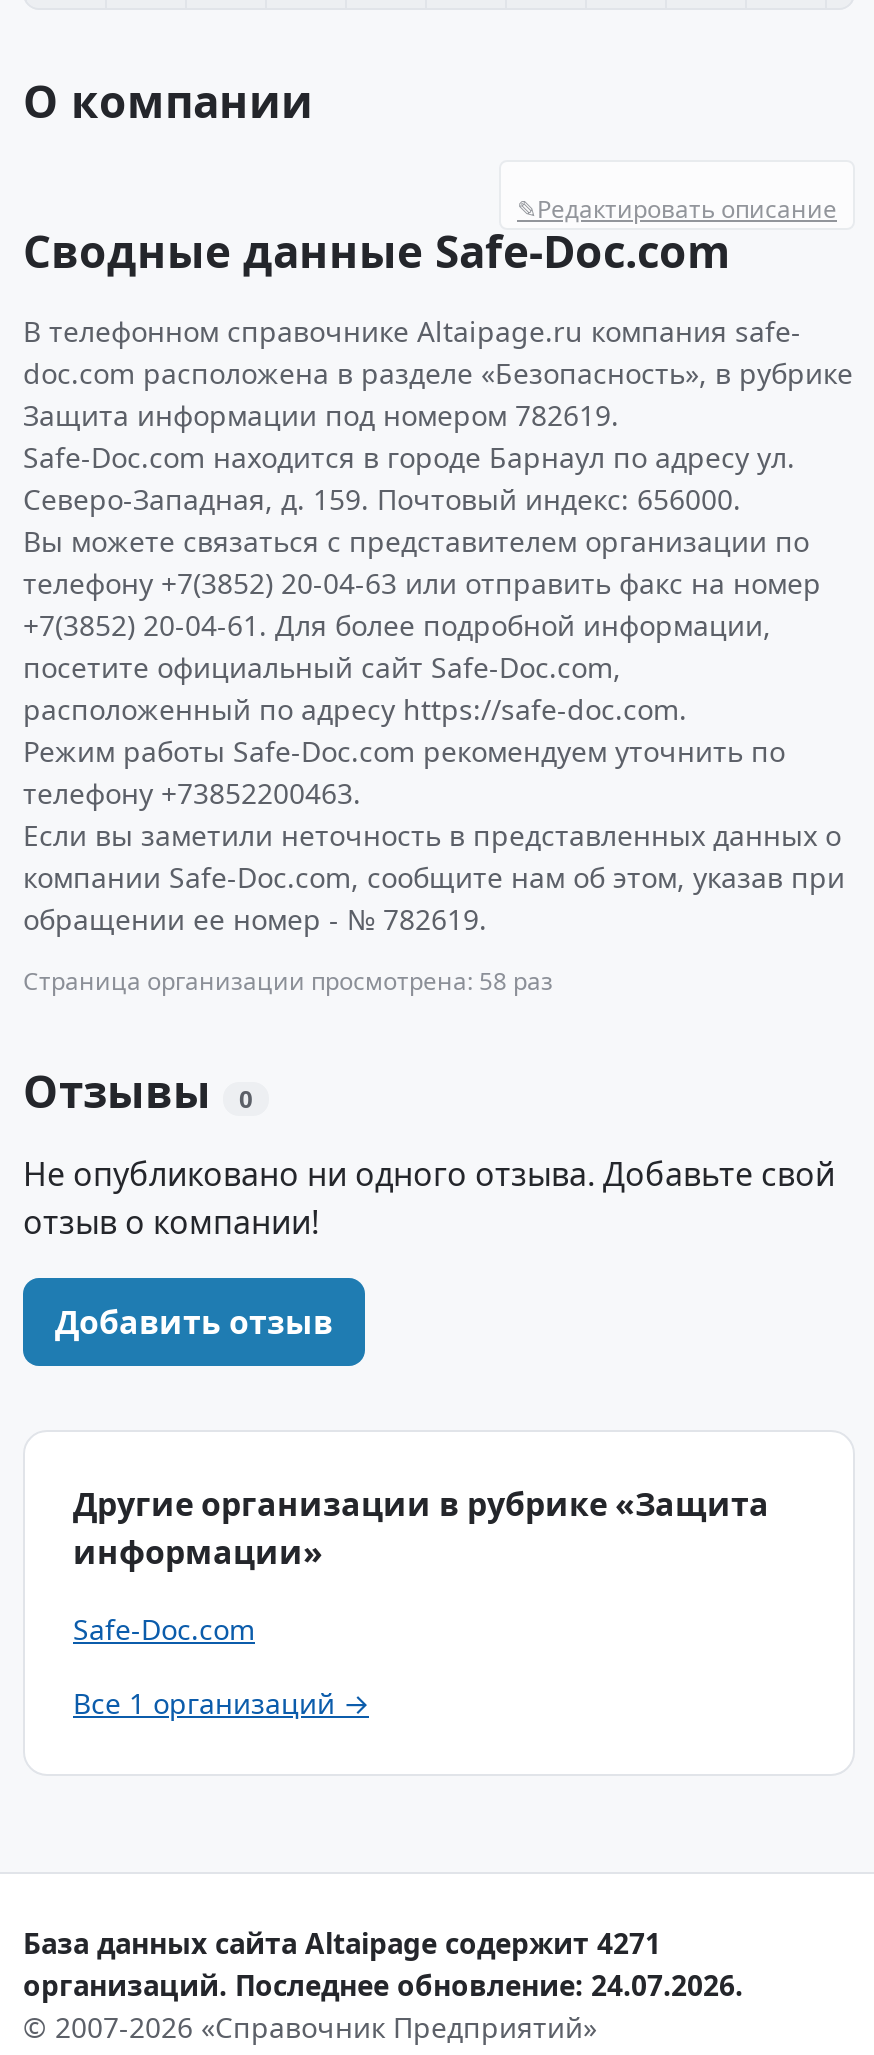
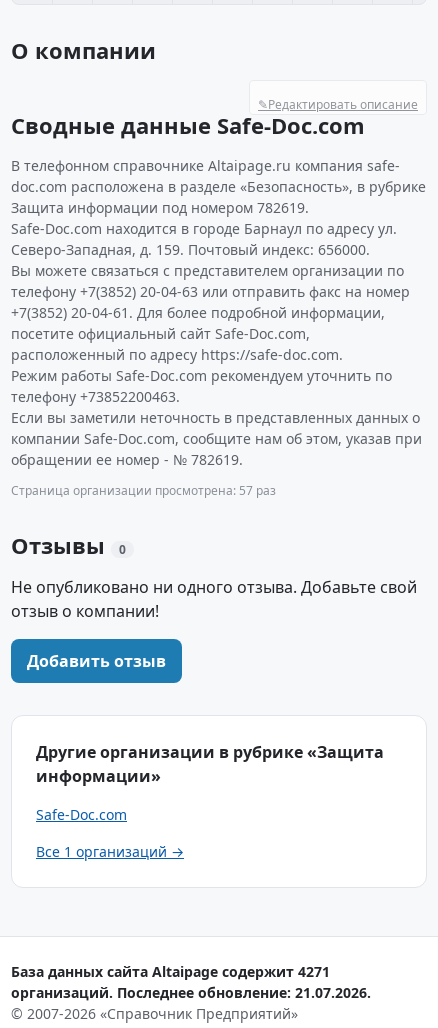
[23,964,553,998] Страница организации просмотрена: 58 раз -> [11,482,276,499] Страница организации просмотрена: 57 раз
[23,1966,743,2004] организаций. Последнее обновление: 24.07.2026. -> [11,983,371,1002] организаций. Последнее обновление: 21.07.2026.

